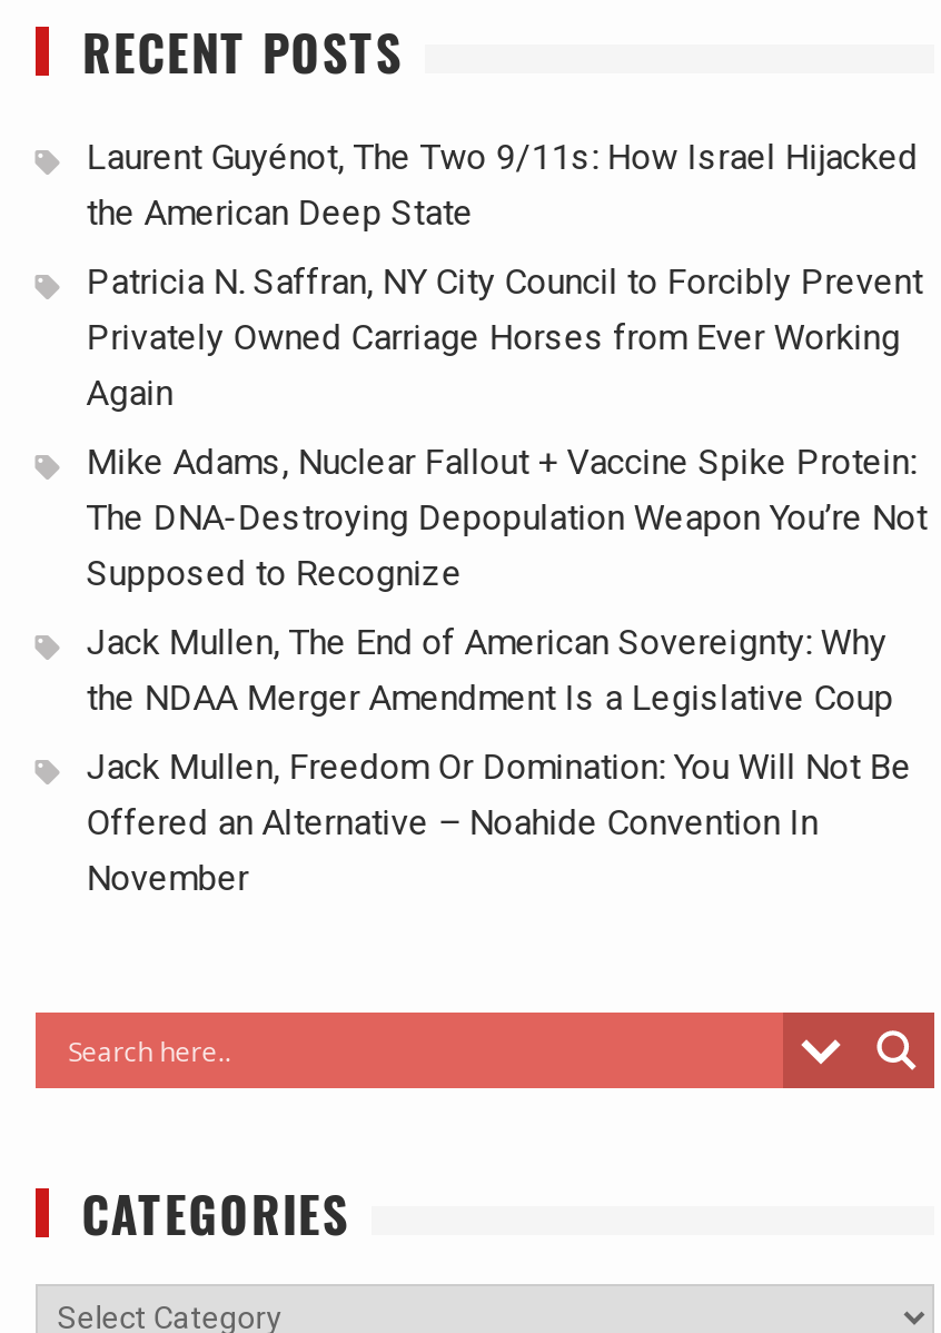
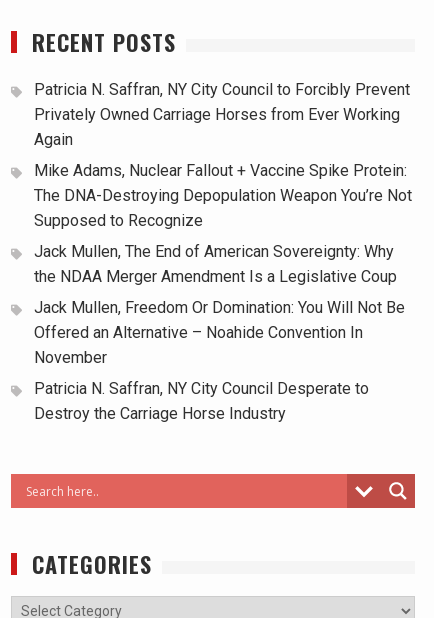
[86,136,918,234] Laurent Guyénot, The Two 9/11s: How Israel Hijacked | the American Deep State -> none
moved [86,261,927,899] -> [34,80,412,367]: Patricia N. Saffran, NY City Council to Forcibly Prevent | Privately Owned Carriage Horses from Ever Working | Again | ... | Offered an Alternative – Noahide Convention In | November
none -> [34,379,369,423] Patricia N. Saffran, NY City Council Desperate to | Destroy the Carriage Horse Industry

